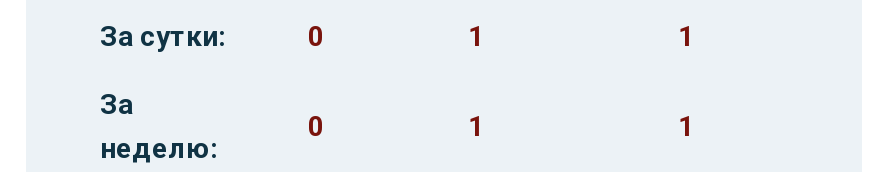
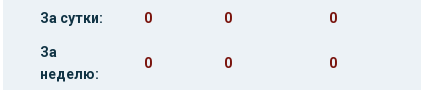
[468,19,484,51] 1 -> [224,10,232,26] 0
[678,19,694,51] 1 -> [329,10,337,26] 0
[468,109,484,141] 1 -> [224,55,232,71] 0
[678,109,694,141] 1 -> [329,55,337,71] 0

